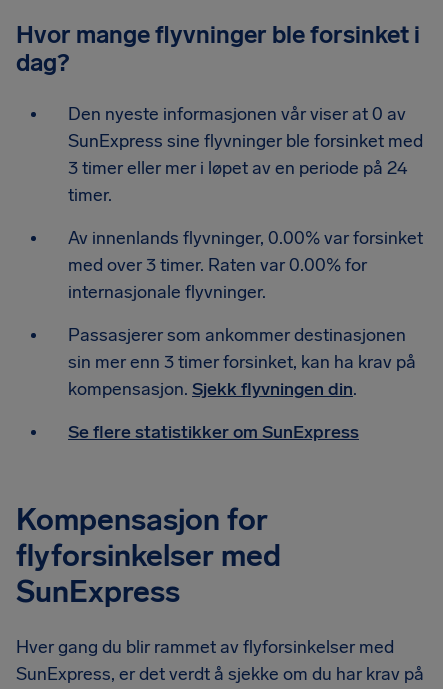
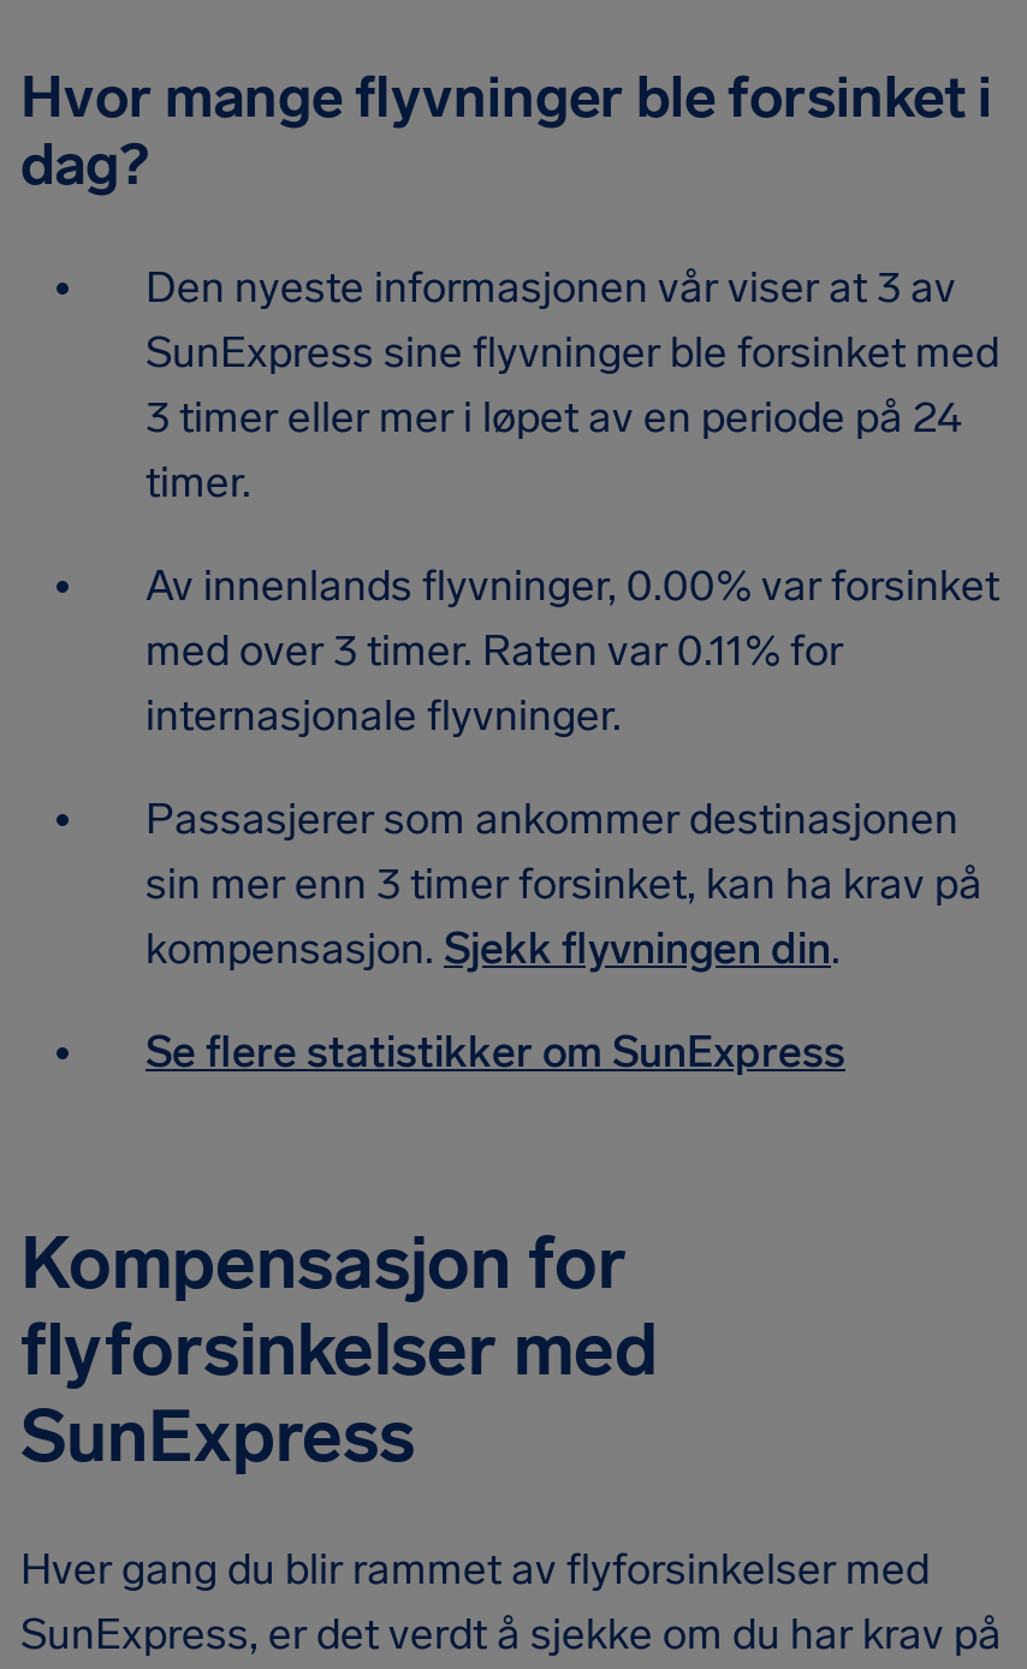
[68,103,406,125] Den nyeste informasjonen vår viser at 0 av -> [146,260,956,313] Den nyeste informasjonen vår viser at 3 av
[68,254,367,276] med over 3 timer. Raten var 0.00% for -> [146,623,843,676] med over 3 timer. Raten var 0.11% for

